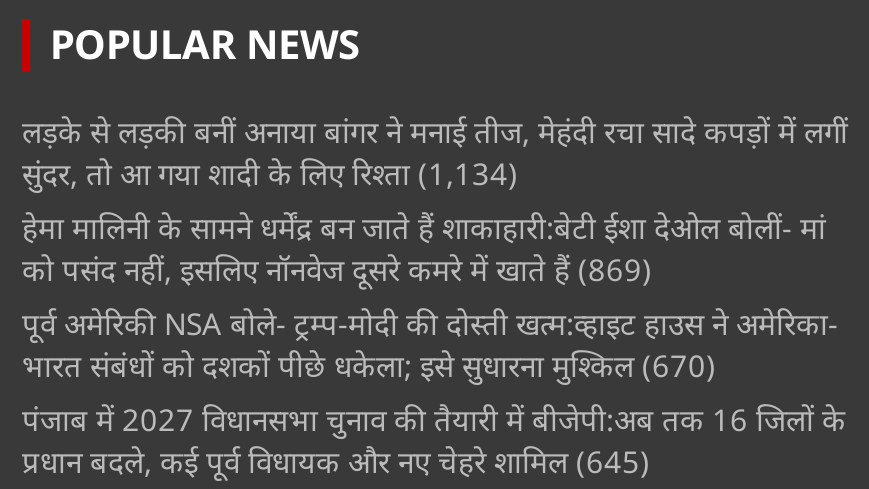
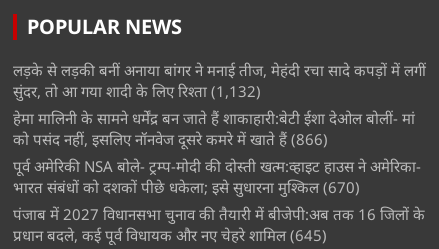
[22,154,518,194] सुंदर, तो आ गया शादी के लिए रिश्ता (1,134) -> [13,81,261,101] सुंदर, तो आ गया शादी के लिए रिश्ता (1,132)
[22,250,652,290] को पसंद नहीं, इसलिए नॉनवेज दूसरे कमरे में खाते हैं (869) -> [13,129,328,149] को पसंद नहीं, इसलिए नॉनवेज दूसरे कमरे में खाते हैं (866)

